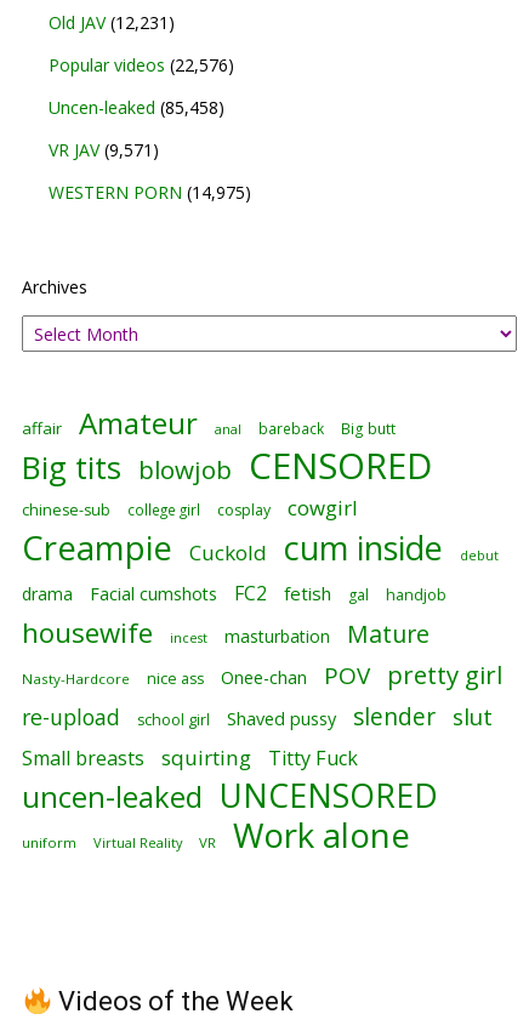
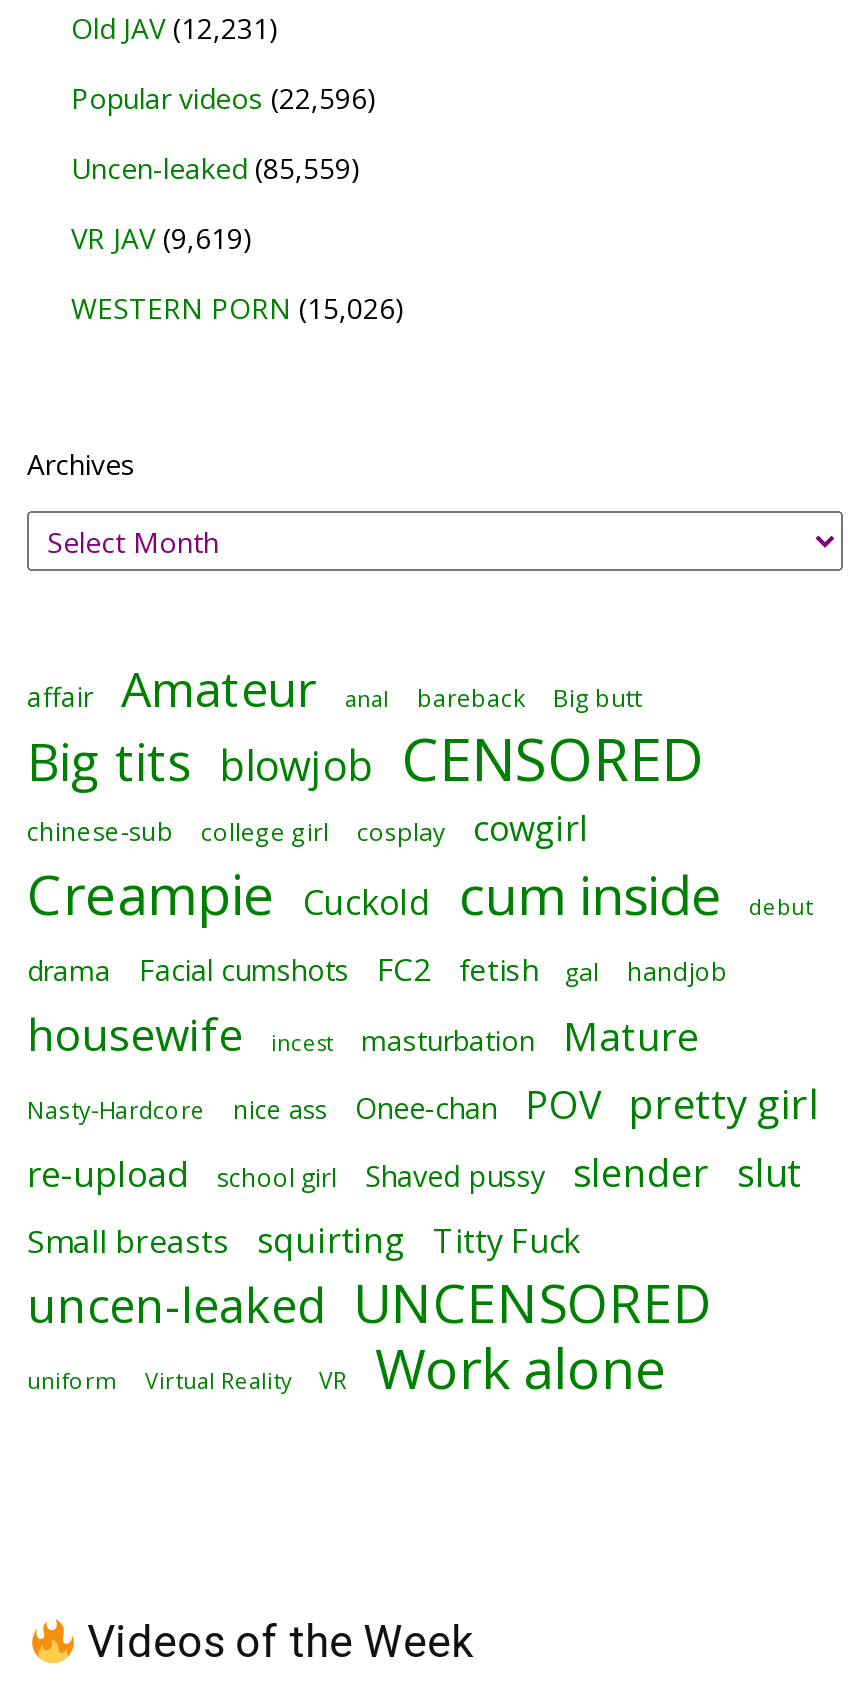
[49,54,234,77] Popular videos (22,576) -> [71,80,377,118] Popular videos (22,596)
[49,96,224,119] Uncen-leaked (85,458) -> [71,150,361,188] Uncen-leaked (85,559)
[49,139,159,162] VR JAV (9,571) -> [71,220,253,258] VR JAV (9,619)
[49,181,251,204] WESTERN PORN (14,975) -> [71,290,405,328] WESTERN PORN (15,026)

